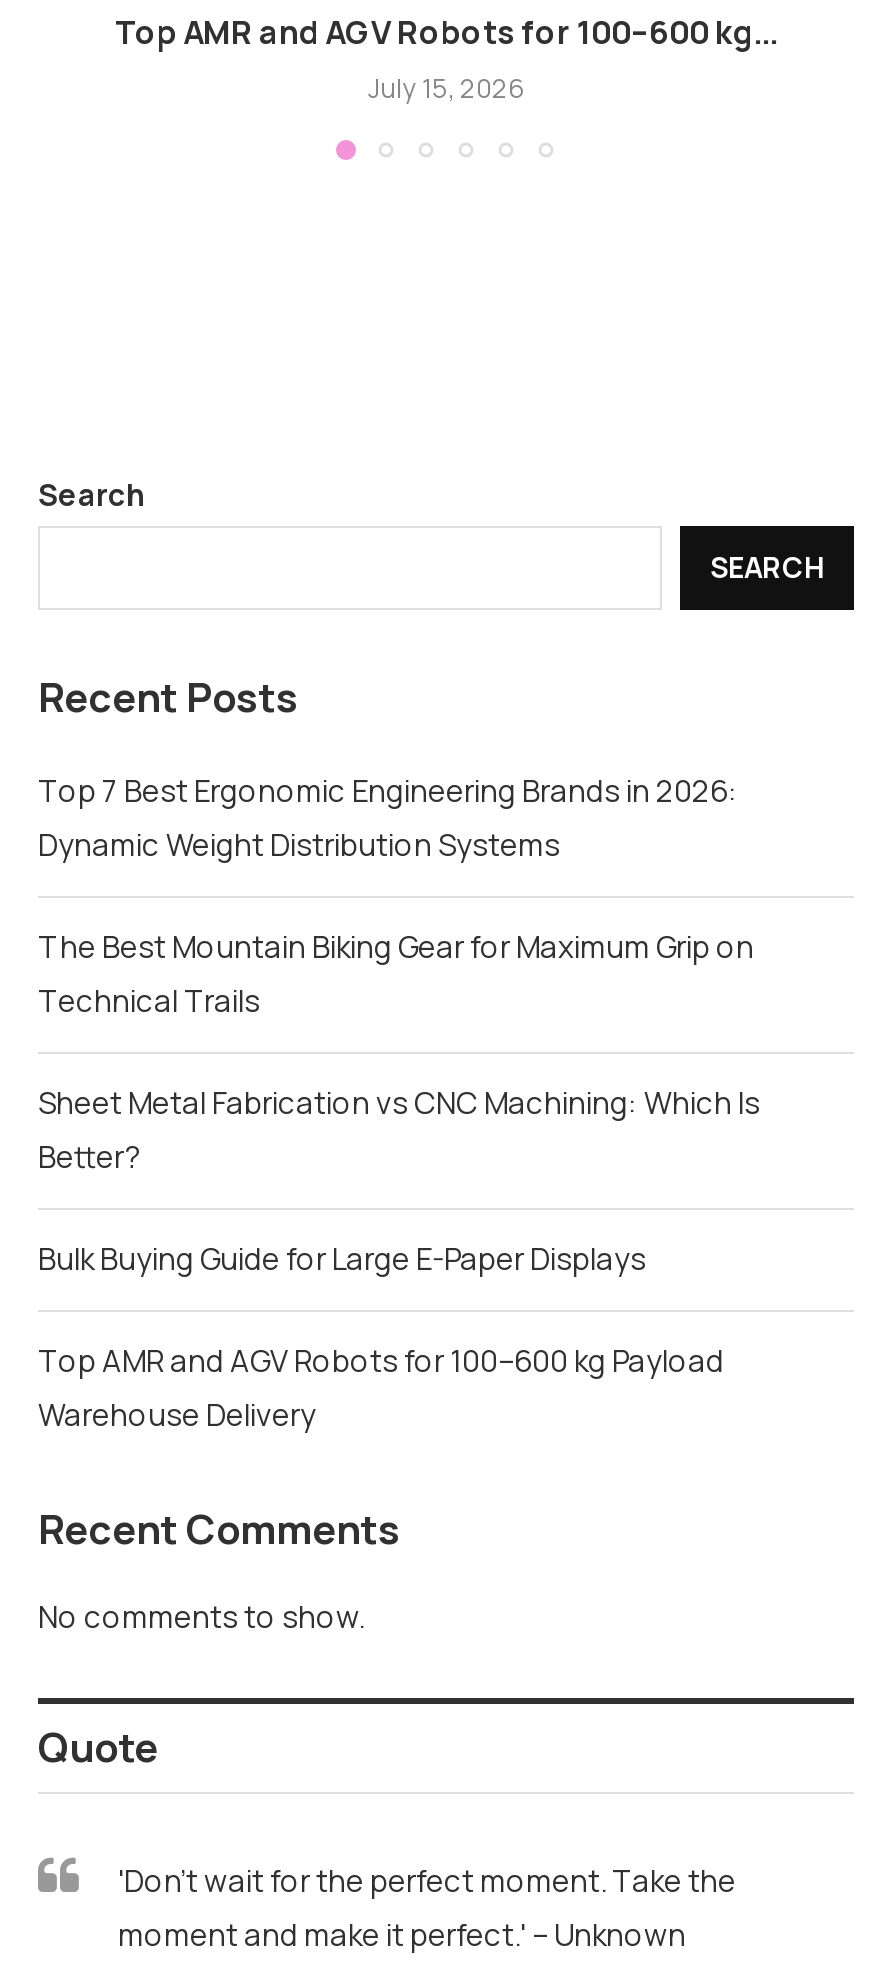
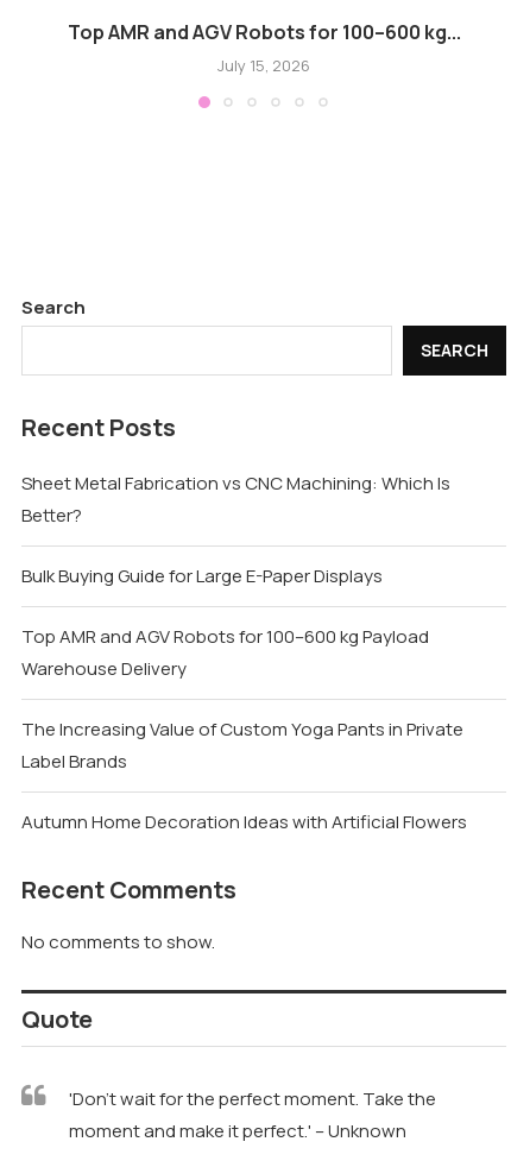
[38,771,754,1023] Top 7 Best Ergonomic Engineering Brands in 2026: | Dynamic Weight Distribution Systems | The Best Mountain Biking Gear for Maximum Grip on | Technical Trails -> none
moved [38,1083,760,1437] -> [21,471,450,681]: Sheet Metal Fabrication vs CNC Machining: Which Is | Better? | Bulk Buying Guide for Large E-Paper Displays | Top AMR and AGV Robots for 100–600 kg Payload | Warehouse Delivery
none -> [21,717,467,835] The Increasing Value of Custom Yoga Pants in Private | Label Brands | Autumn Home Decoration Ideas with Artificial Flowers

